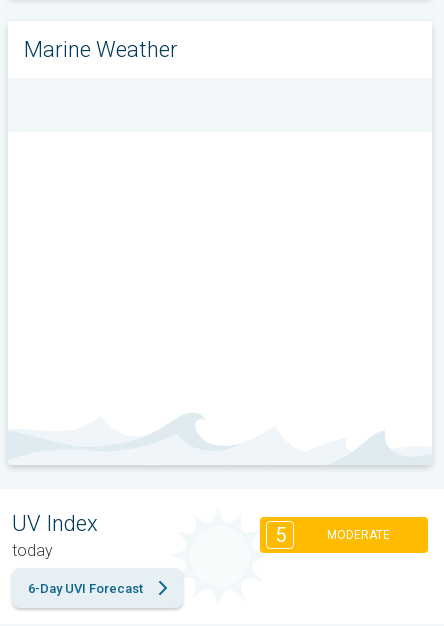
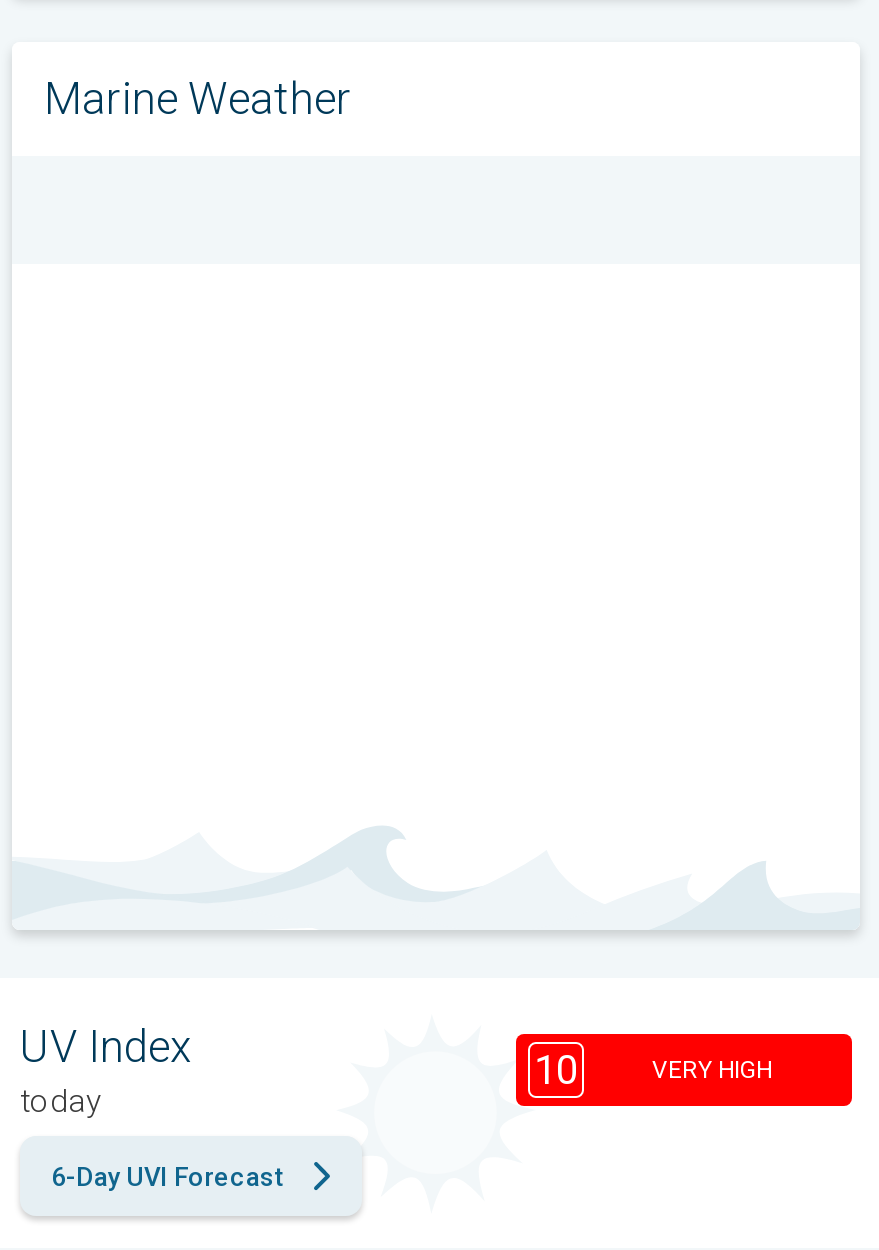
[274,523,389,547] 5 | MODERATE -> [534,1046,772,1094] 10 | VERY HIGH

